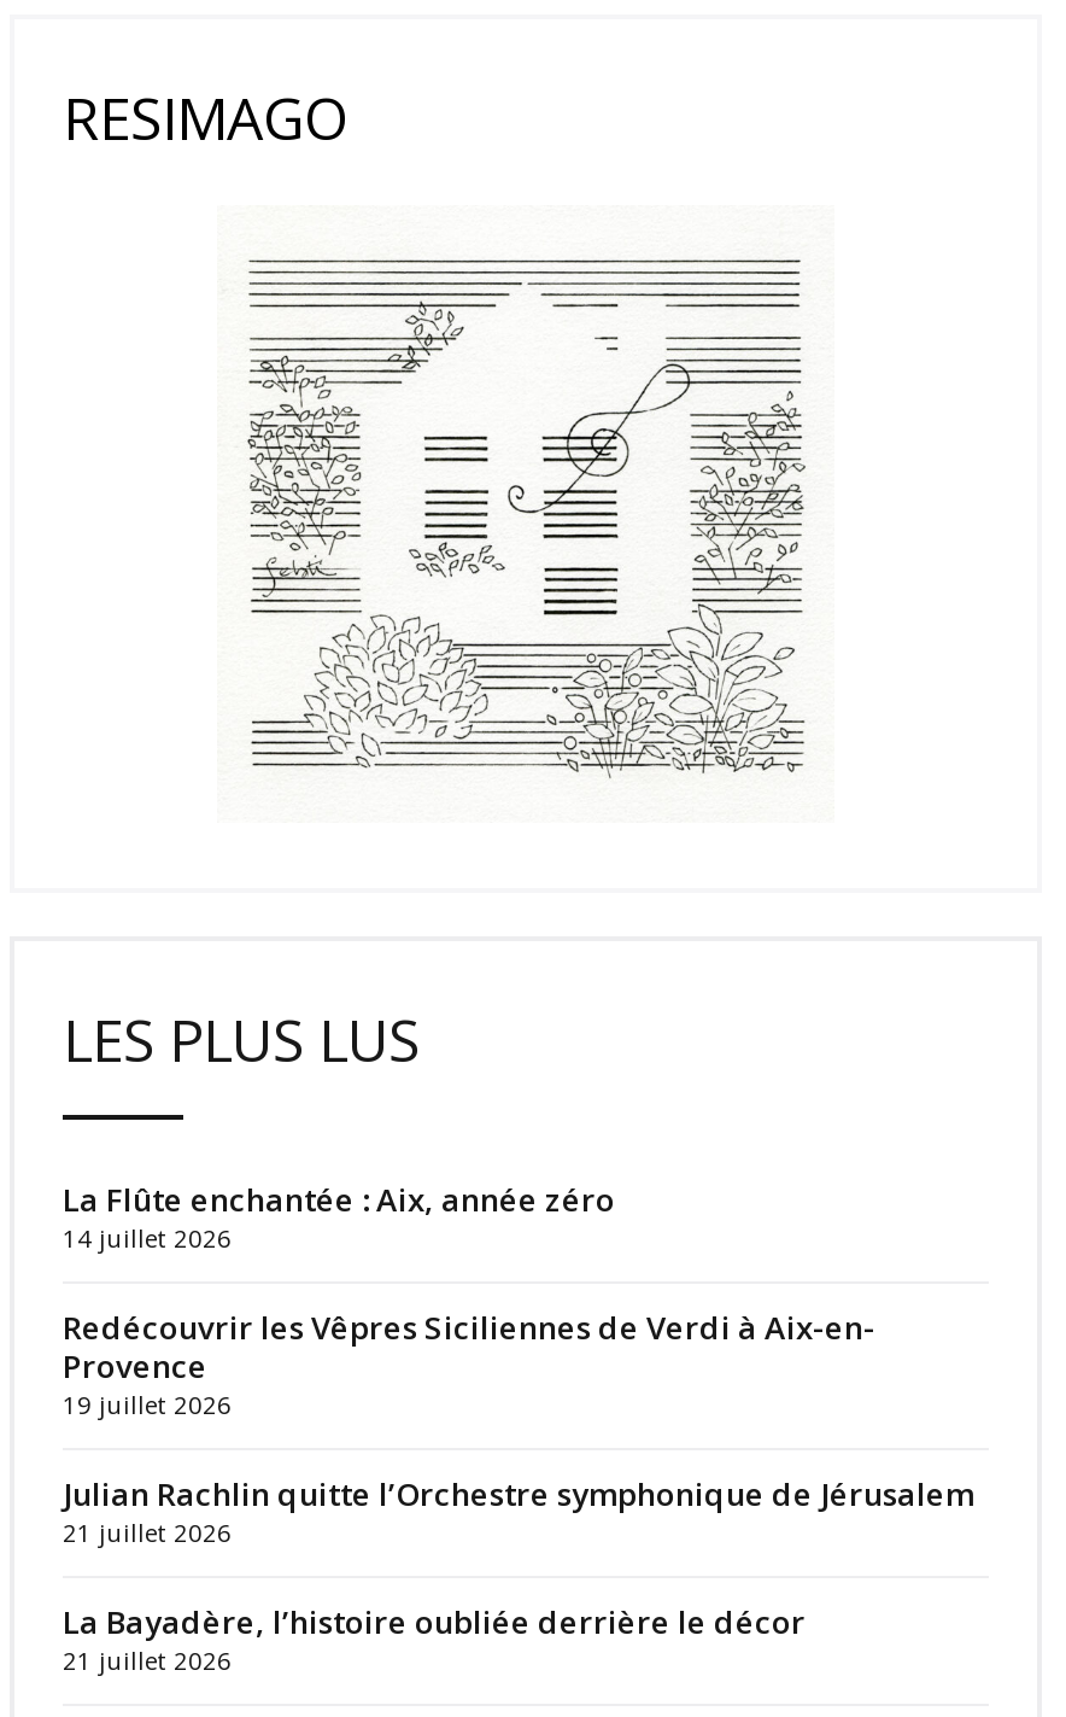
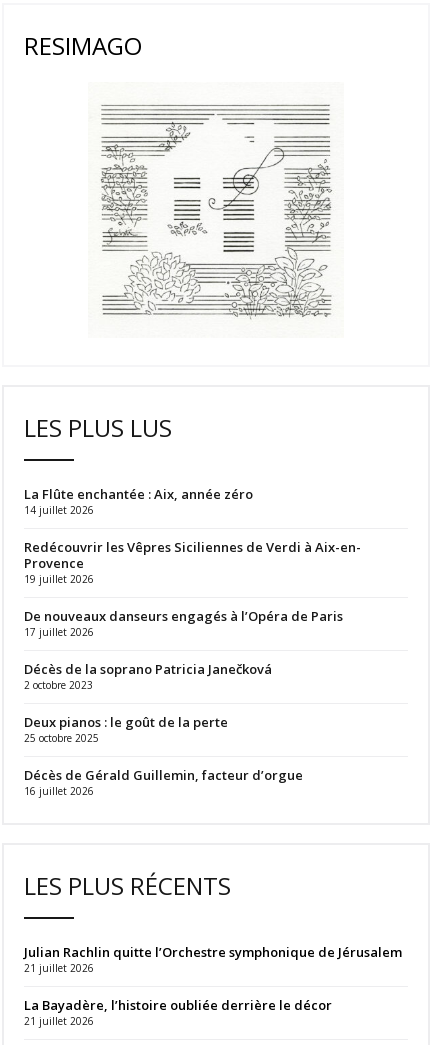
none -> [24,607,343,902] De nouveaux danseurs engagés à l’Opéra de Paris | 17 juillet 2026 | Décès de la soprano Patricia Janečková | 2 octobre 2023 | Deux pianos : le goût de la perte | 25 octobre 2025 | Décès de Gérald Guillemin, facteur d’orgue | 16 juillet 2026 | LES PLUS RÉCENTS

